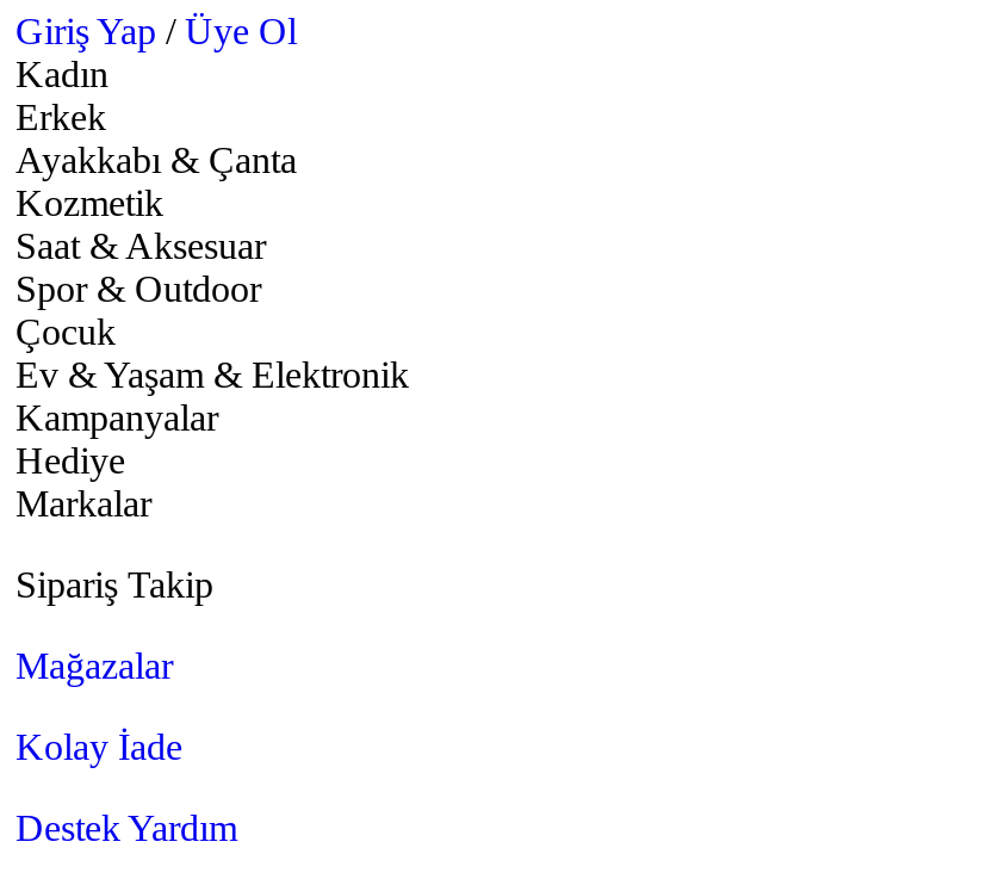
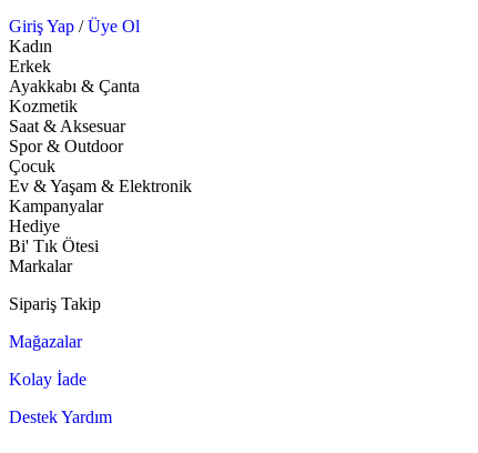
none -> [9,236,99,255] Bi' Tık Ötesi

